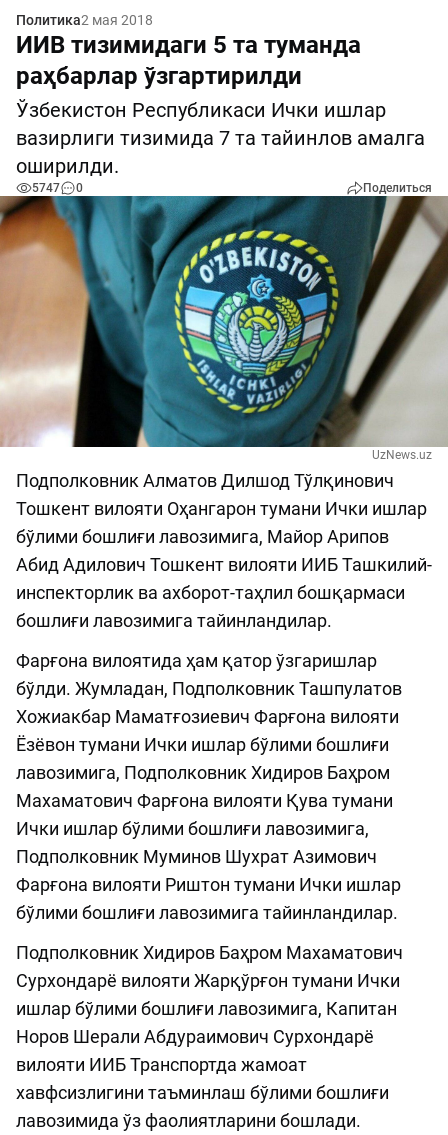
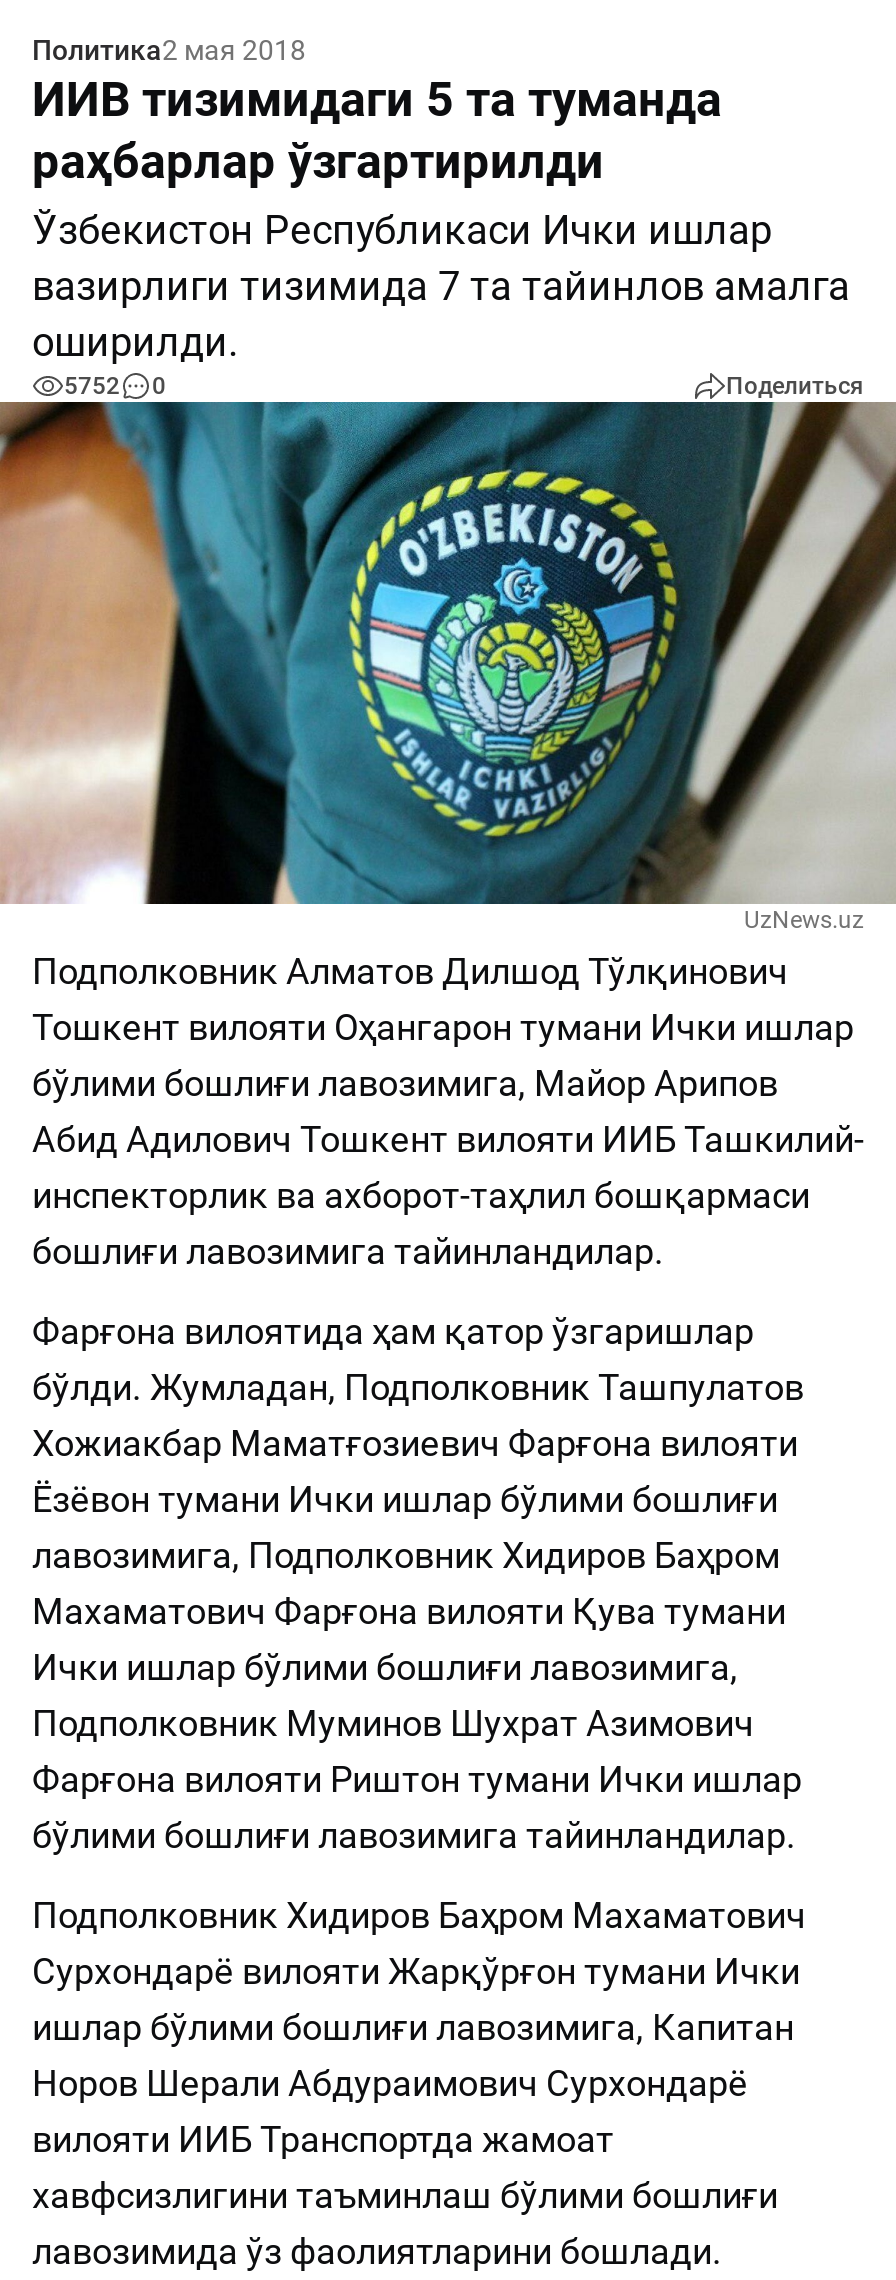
[32,181,83,195] 5747 0 -> [64,372,166,400] 5752 0

